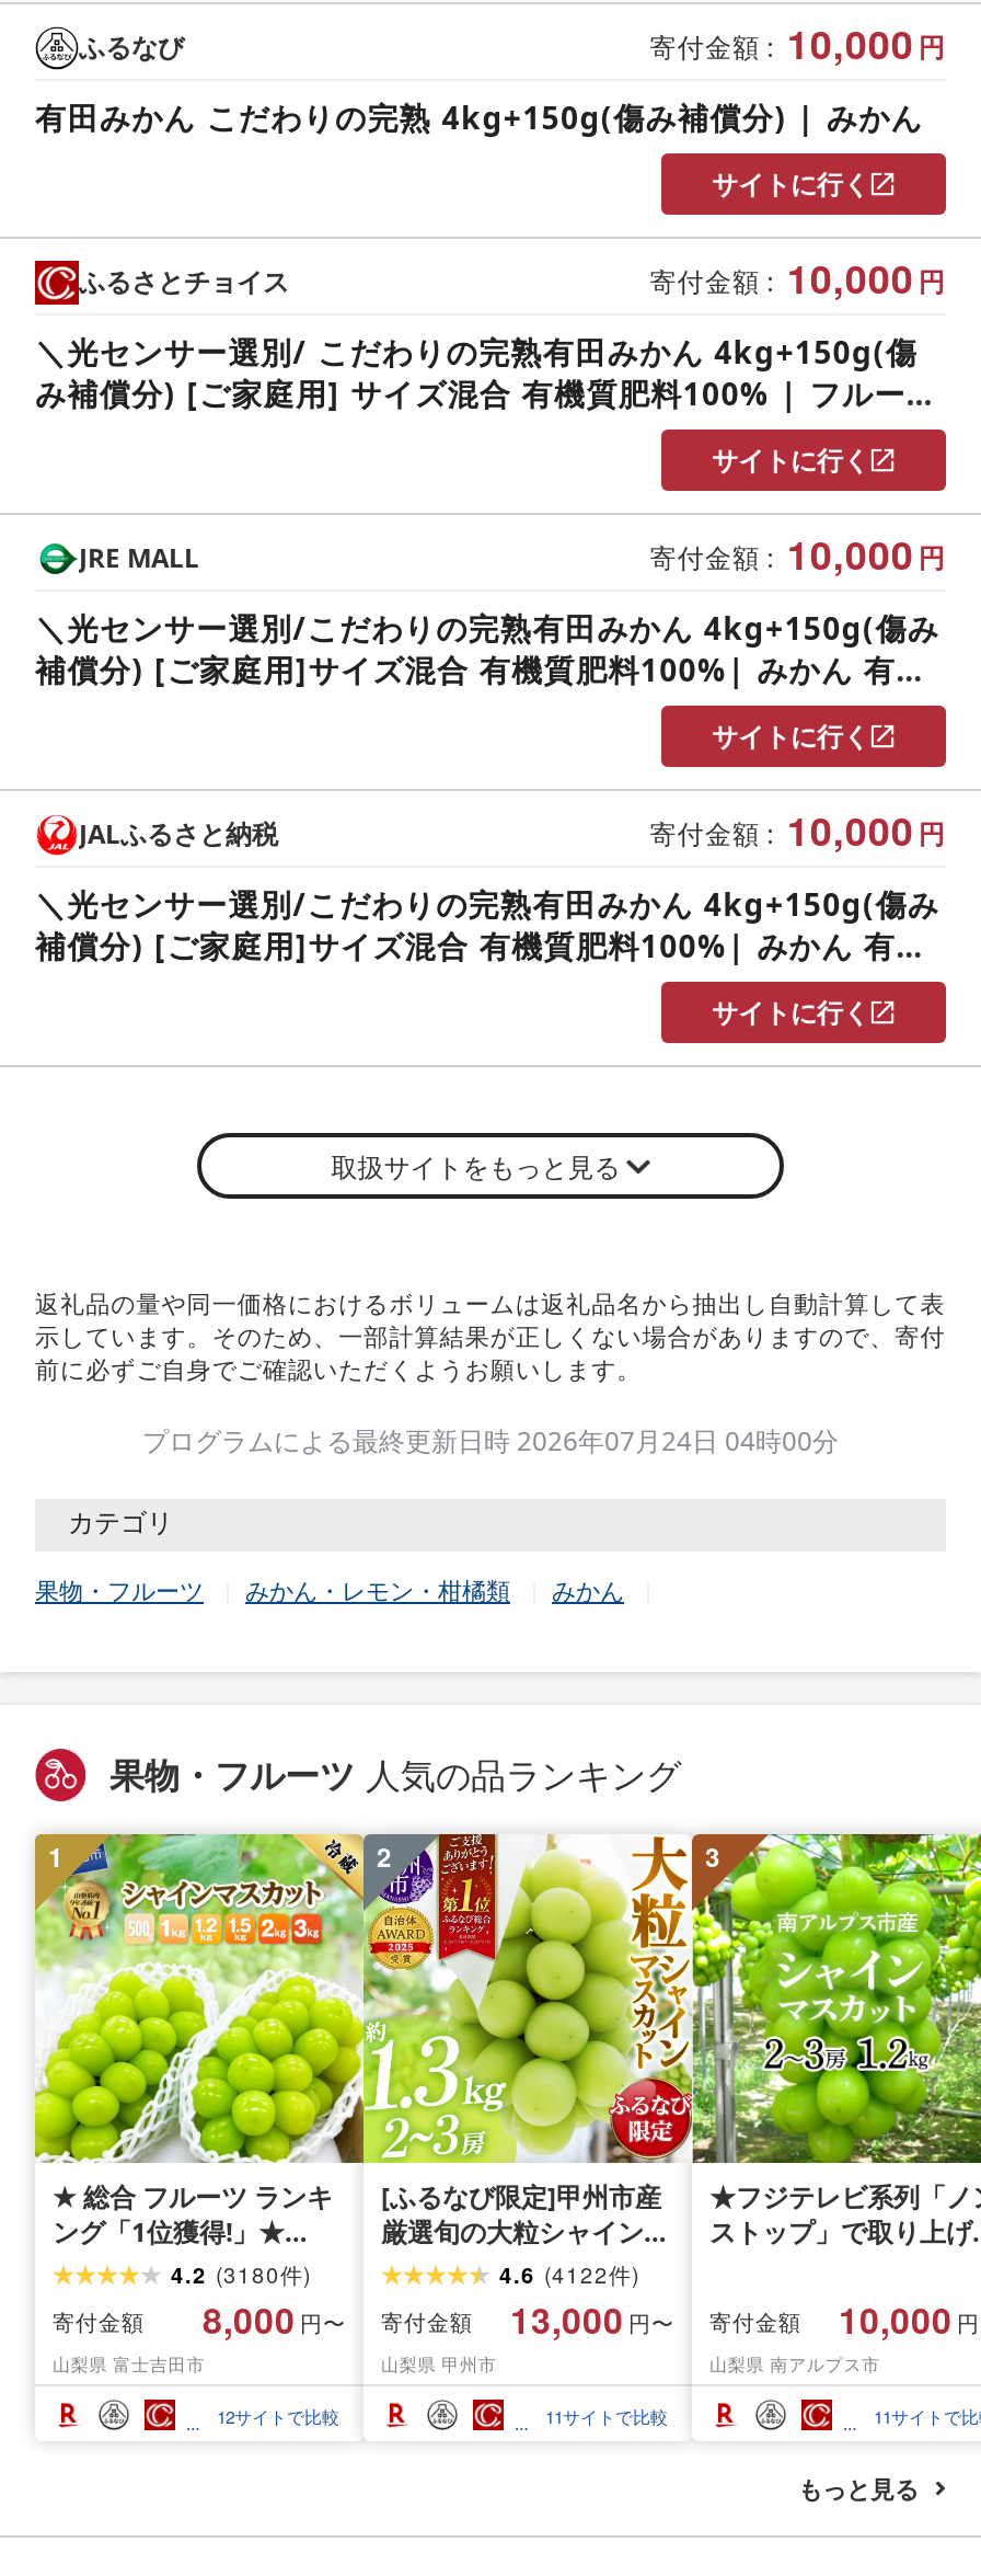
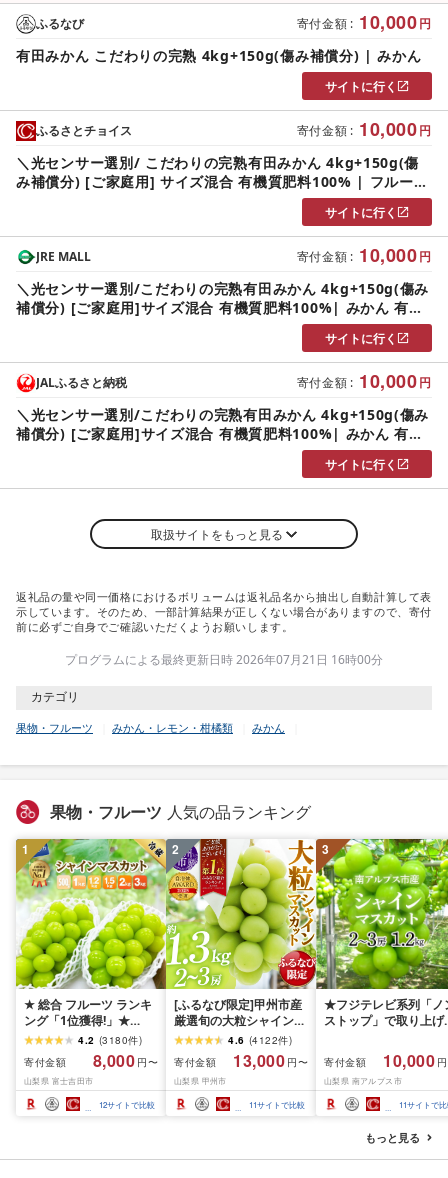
[142,1422,839,1459] プログラムによる最終更新日時 2026年07月24日 04時00分 -> [65,651,383,668] プログラムによる最終更新日時 2026年07月21日 16時00分

